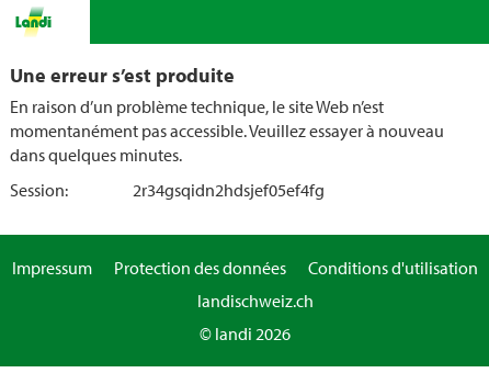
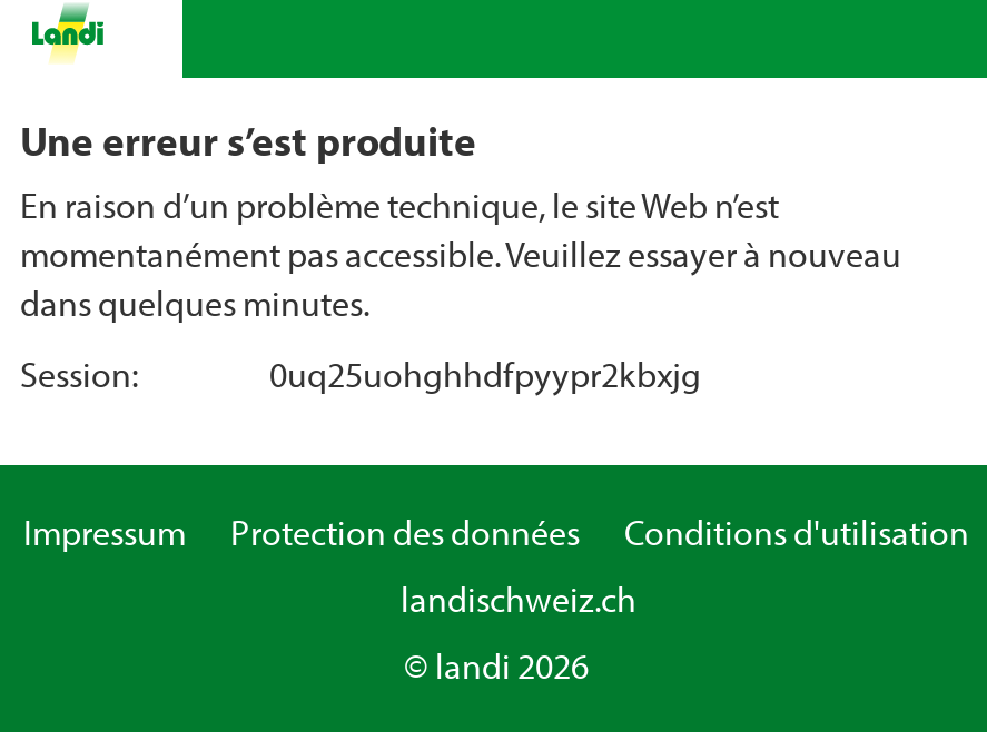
[133,179,325,201] 2r34gsqidn2hdsjef05ef4fg -> [269,352,701,396] 0uq25uohghhdfpyypr2kbxjg

